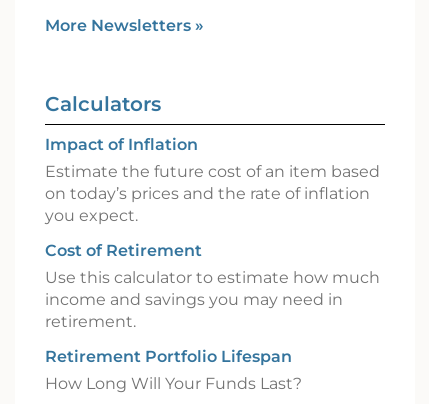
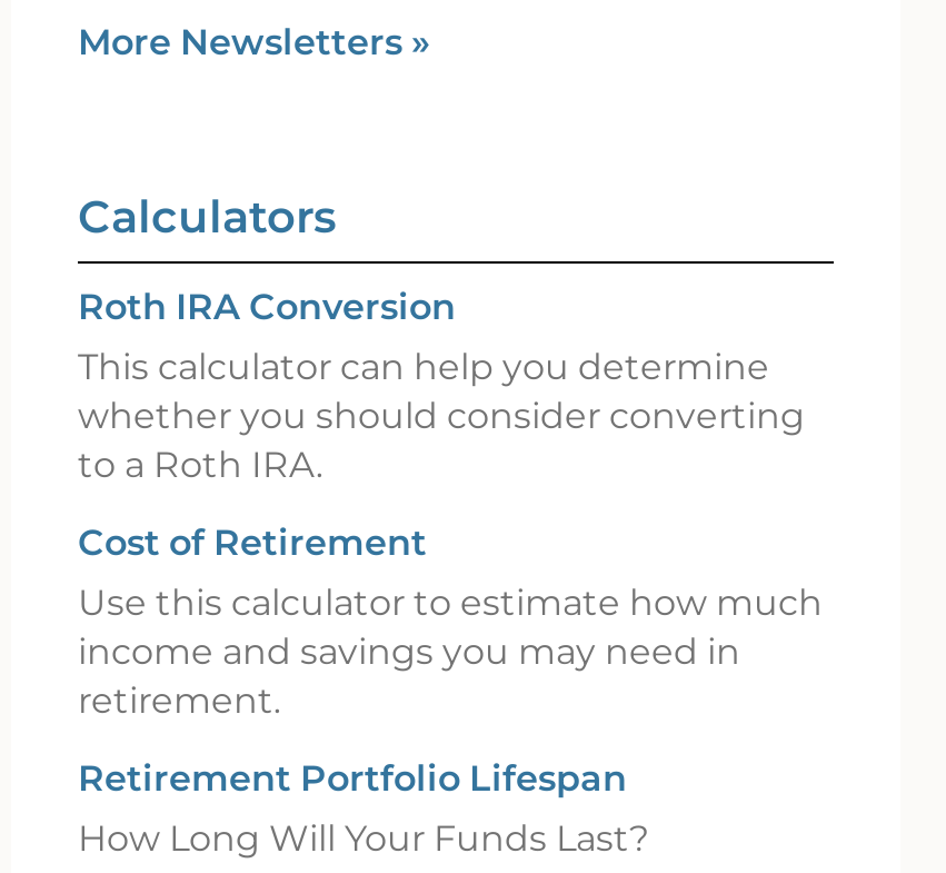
[45,135,380,225] Impact of Inflation | Estimate the future cost of an item based | on today’s prices and the rate of inflation | you expect. -> [78,286,805,486] Roth IRA Conversion | This calculator can help you determine | whether you should consider converting | to a Roth IRA.

